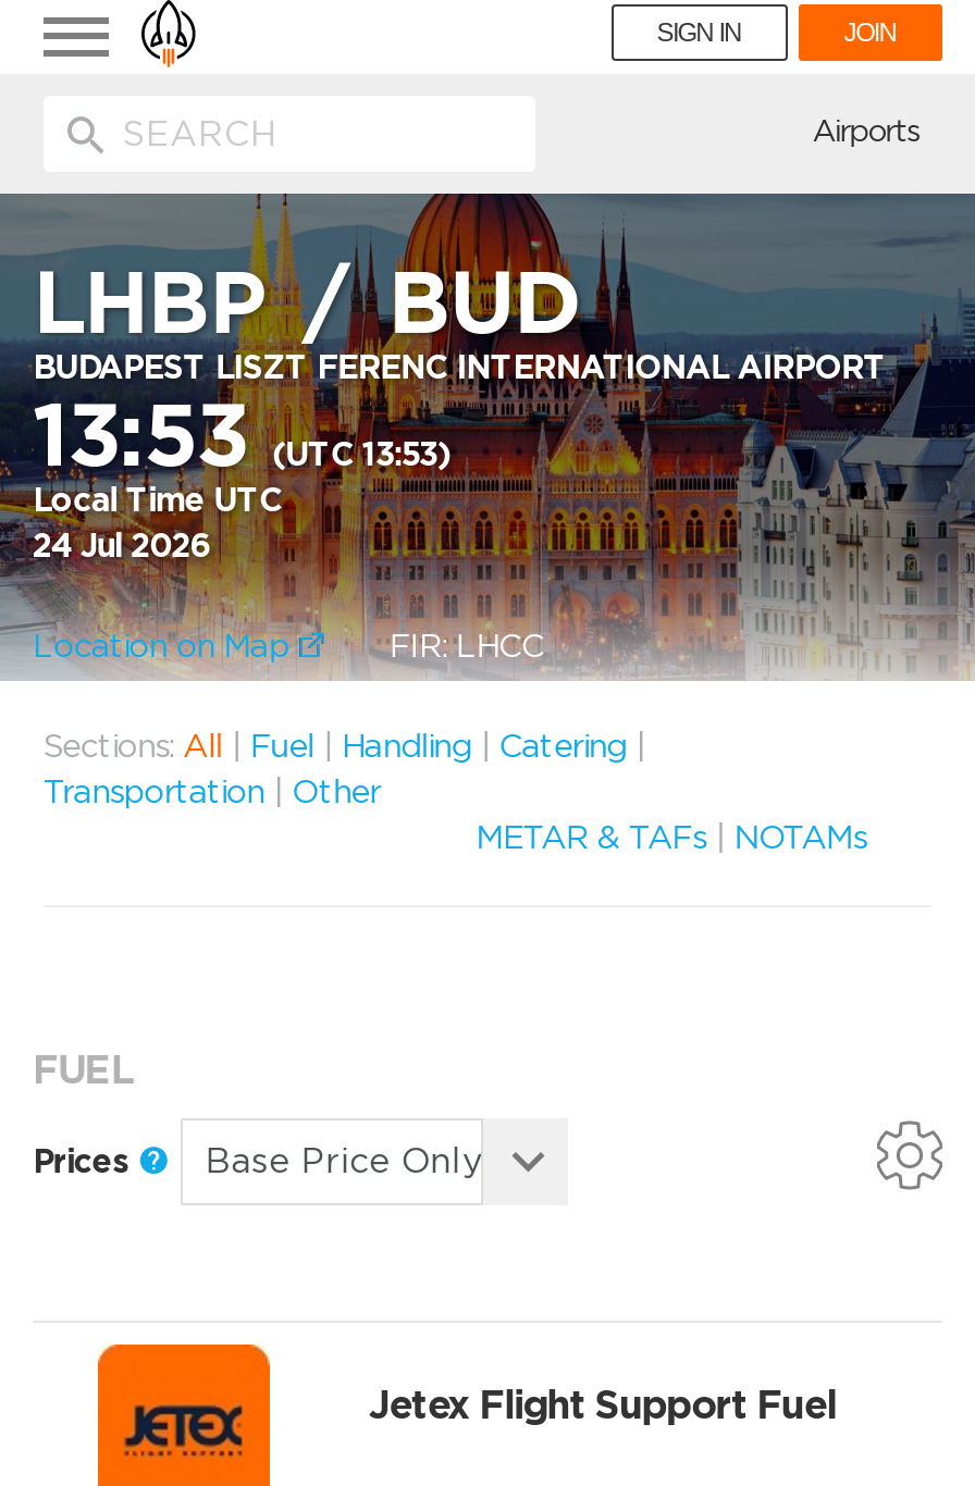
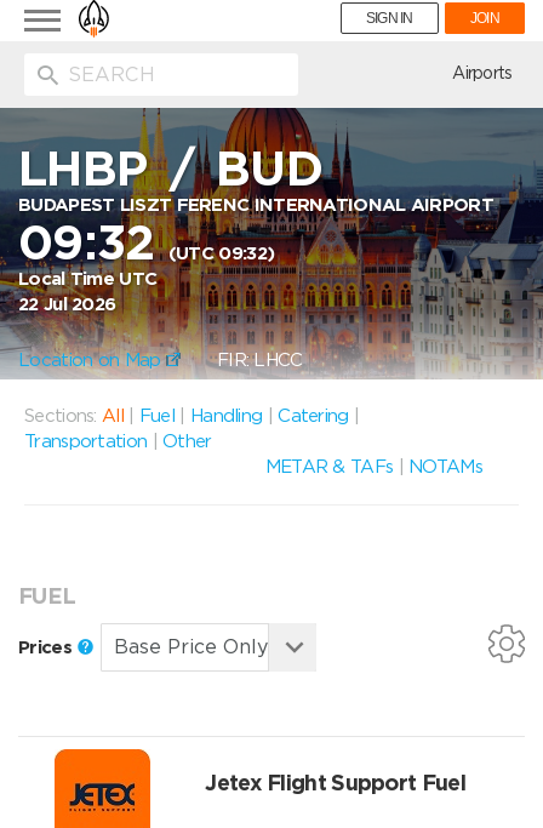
[33,383,451,487] 13:53 (UTC 13:53) -> [18,213,274,272] 09:32 (UTC 09:32)
[33,527,210,566] 24 Jul 2026 -> [18,293,116,315] 22 Jul 2026

